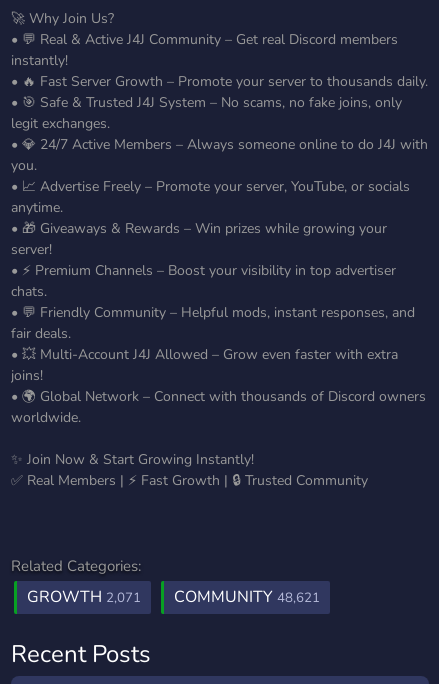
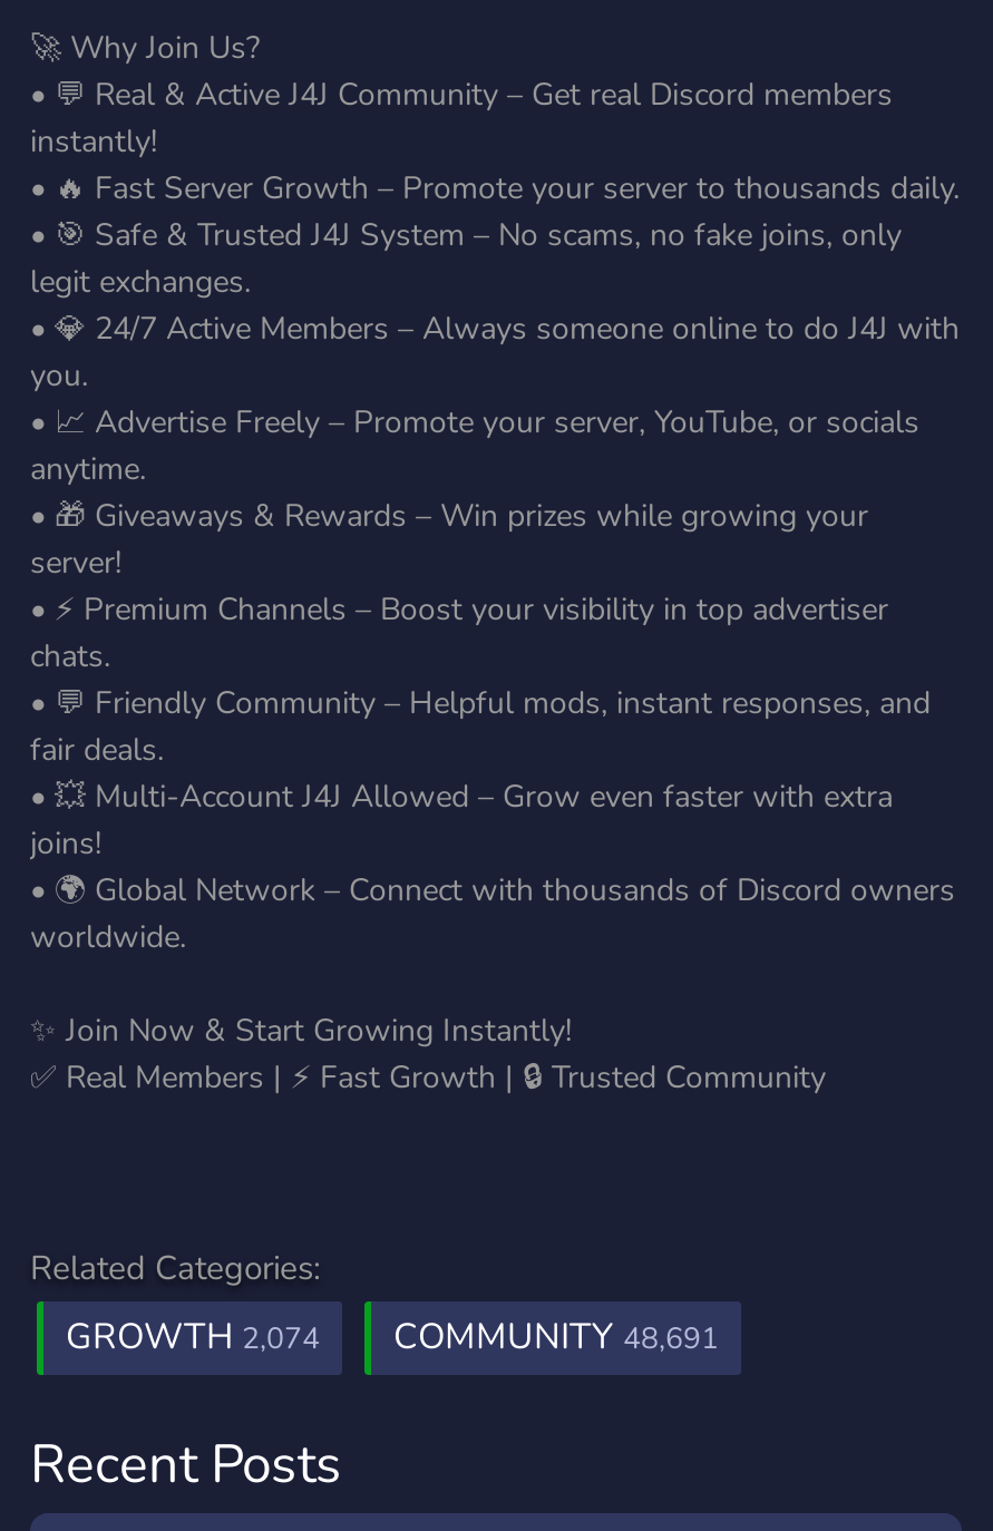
[27,586,141,608] GROWTH 2,071 -> [66,1313,320,1362] GROWTH 2,074
[174,586,320,608] COMMUNITY 48,621 -> [393,1313,719,1362] COMMUNITY 48,691

